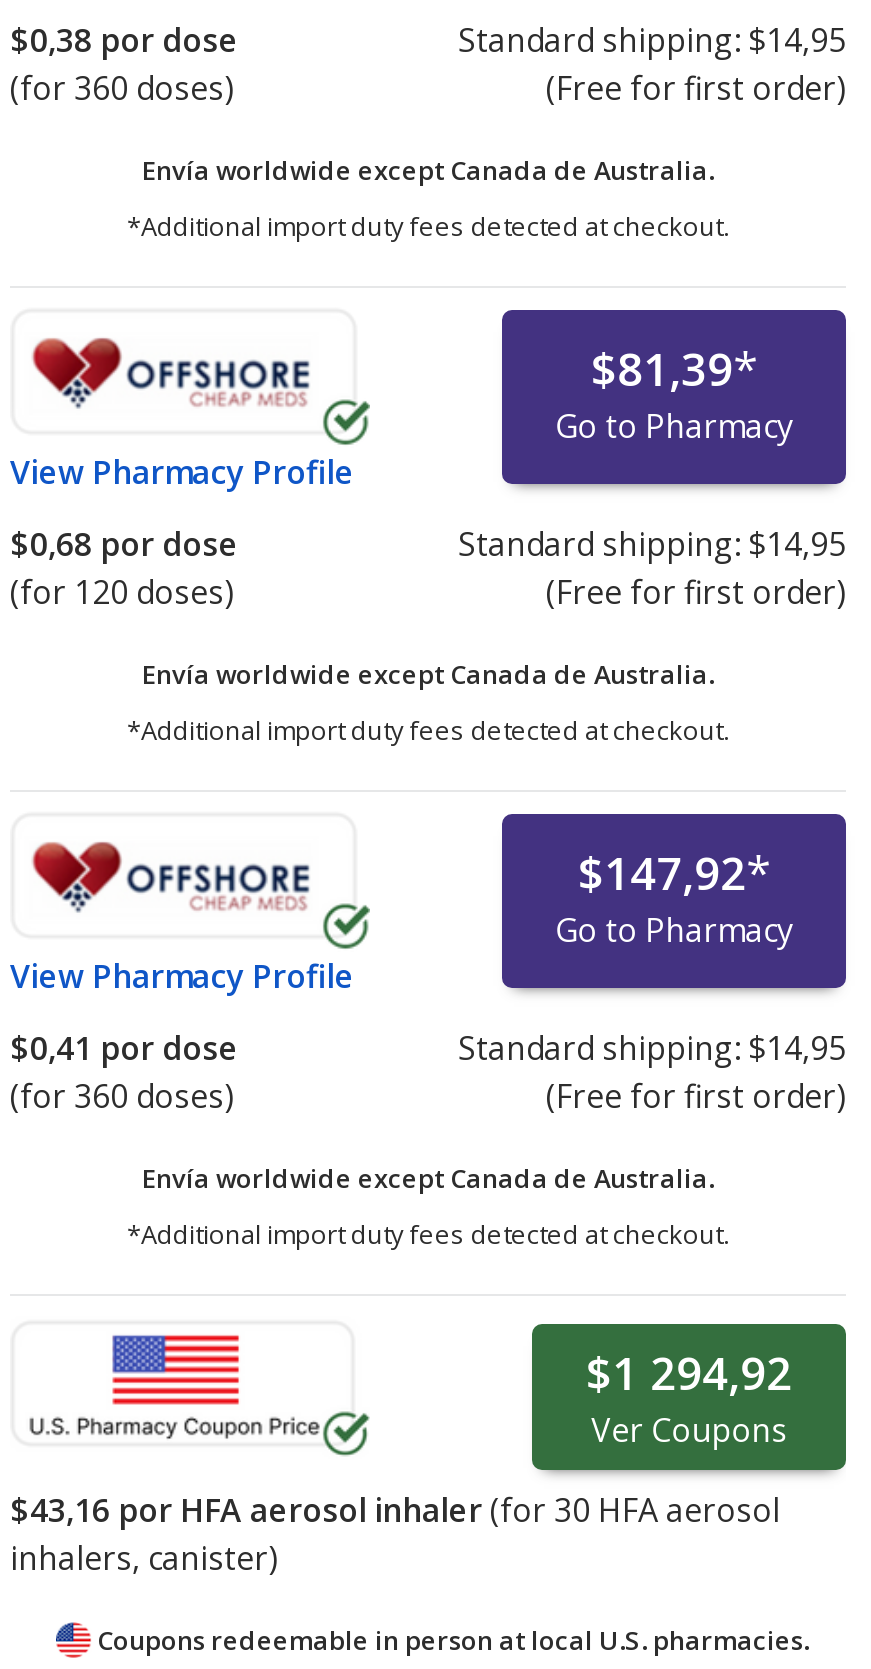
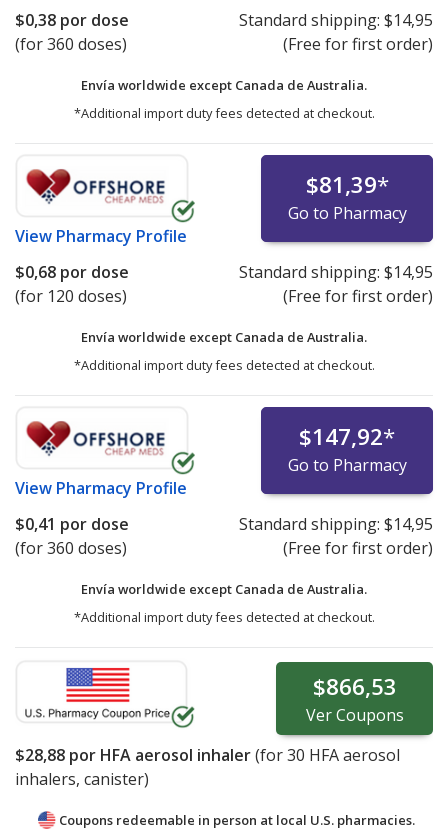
[586,1342,792,1404] $1 294,92 -> [313,671,397,702] $866,53
[10,1488,780,1532] $43,16 por HFA aerosol inhaler (for 30 HFA aerosol -> [15,744,400,766] $28,88 por HFA aerosol inhaler (for 30 HFA aerosol

